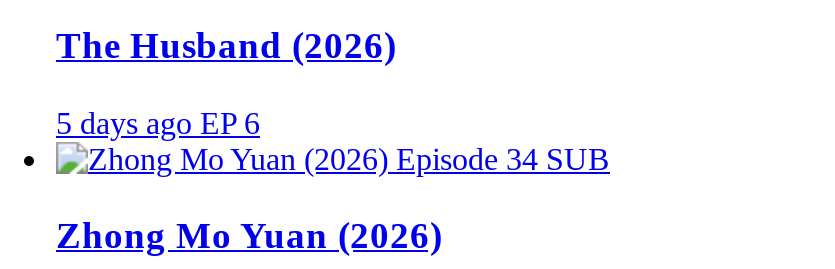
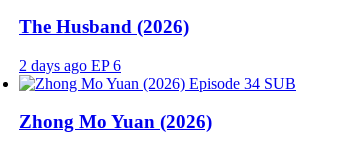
[56,105,260,139] 5 days ago EP 6 -> [19,56,121,73] 2 days ago EP 6

